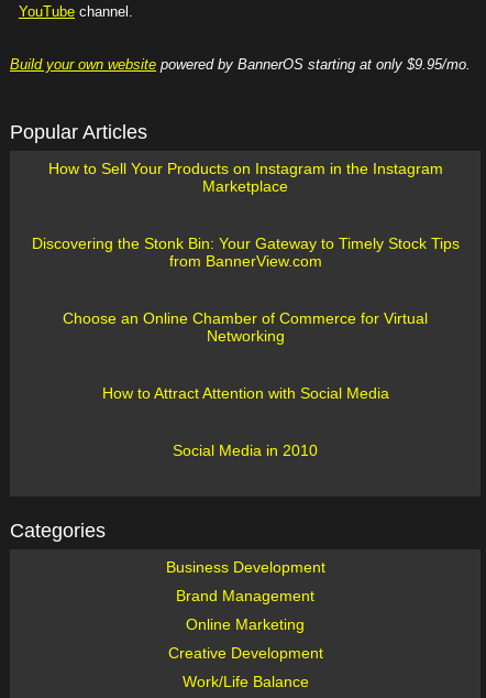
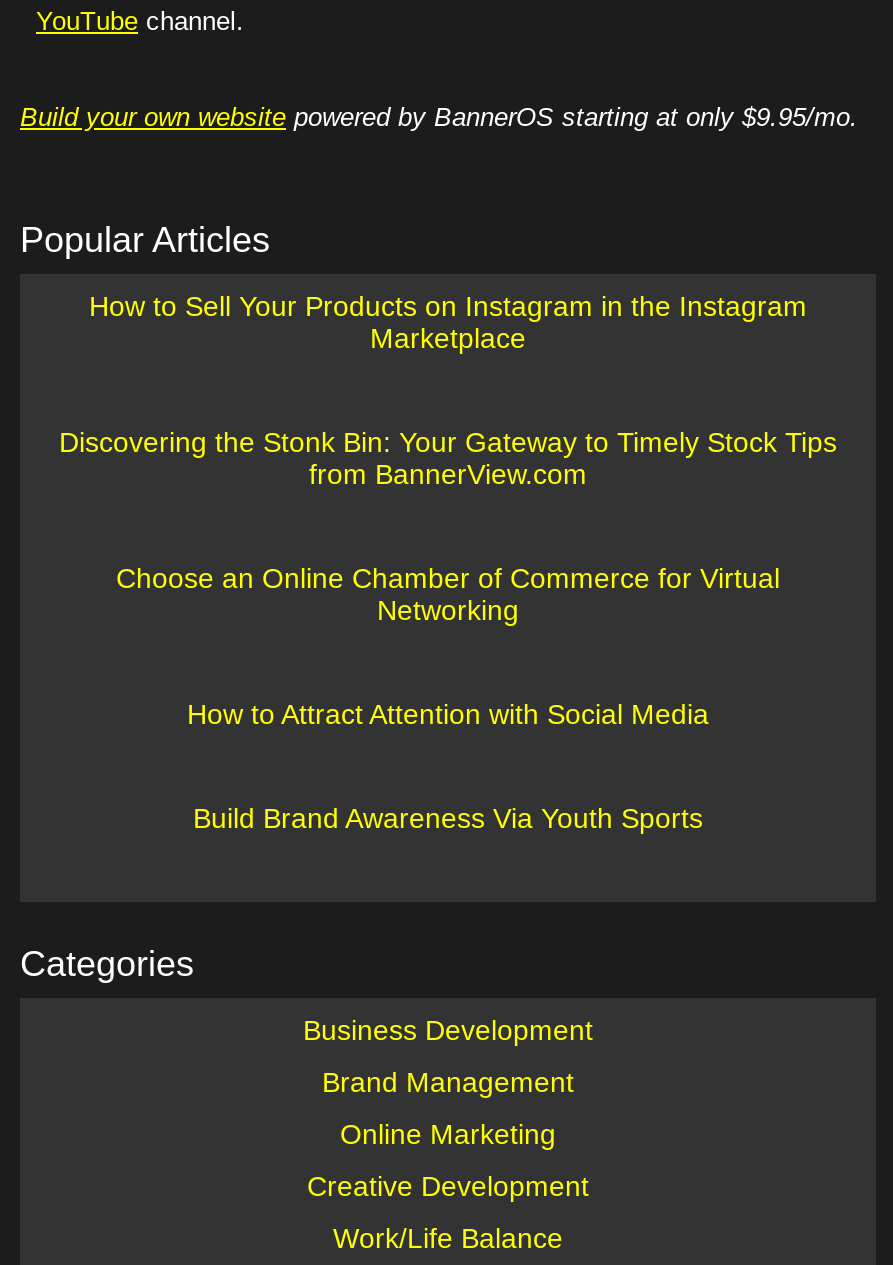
[173,441,318,459] Social Media in 2010 -> [193,802,703,834] Build Brand Awareness Via Youth Sports

